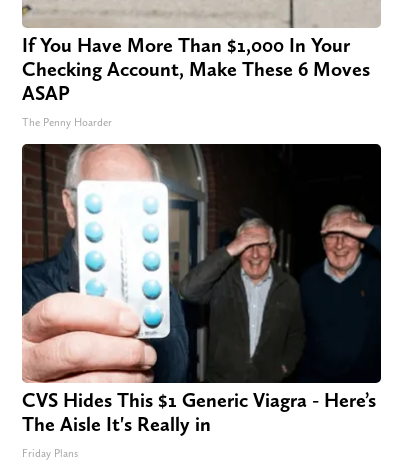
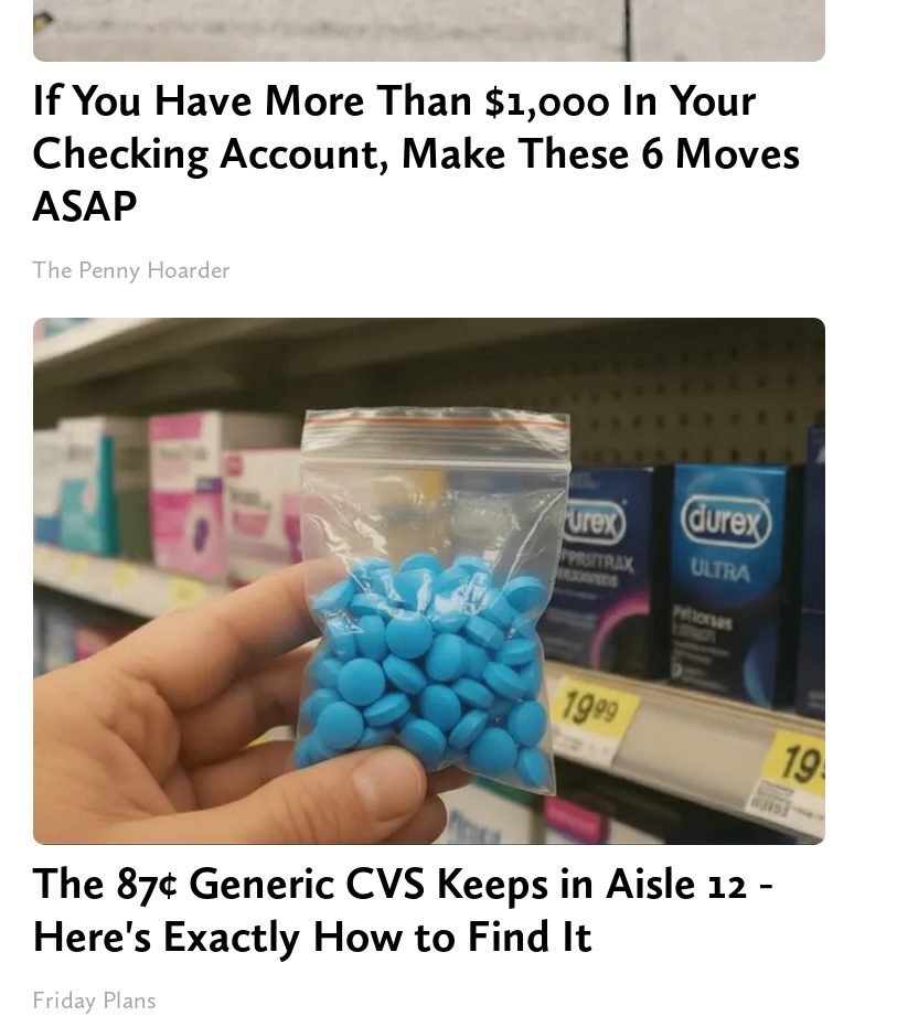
[21,143,382,436] [image] | CVS Hides This $1 Generic Viagra - Here’s | The Aisle It's Really in -> [31,318,827,962] [image] | The 87¢ Generic CVS Keeps in Aisle 12 - | Here's Exactly How to Find It

